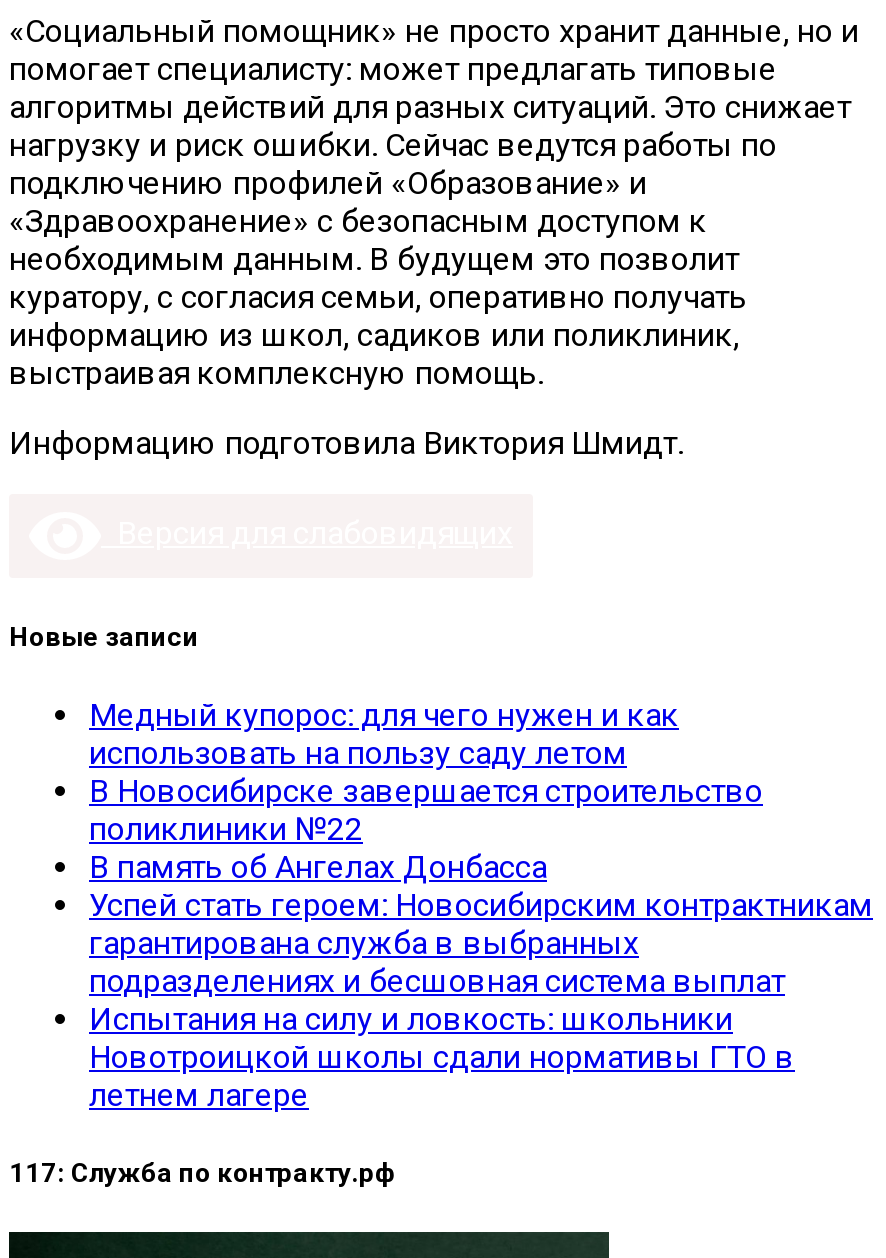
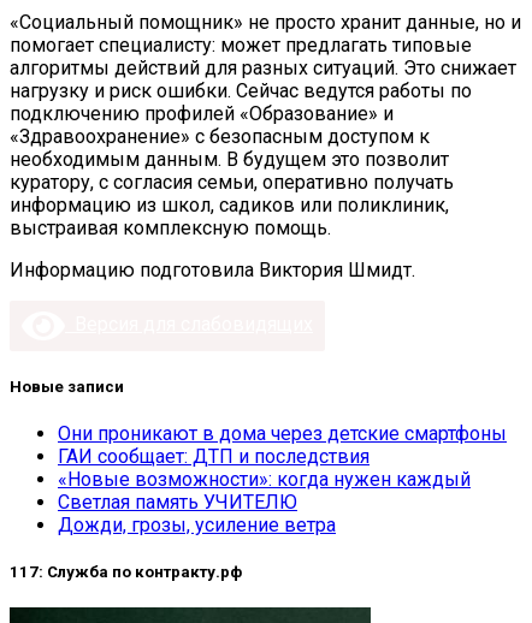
[89,696,873,1114] Медный купорос: для чего нужен и как | использовать на пользу саду летом | В Новосибирске завершается строительство | поликлиники №22 | В память об Ангелах Донбасса | Успей стать героем: Новосибирским контрактникам | гарантирована служба в выбранных | подразделениях и бесшовная система выплат | Испытания на силу и ловкость: школьники | Новотроицкой школы сдали нормативы ГТО в | летнем лагере -> [58,422,507,536] Они проникают в дома через детские смартфоны | ГАИ сообщает: ДТП и последствия | «Новые возможности»: когда нужен каждый | Светлая память УЧИТЕЛЮ | Дожди, грозы, усиление ветра

